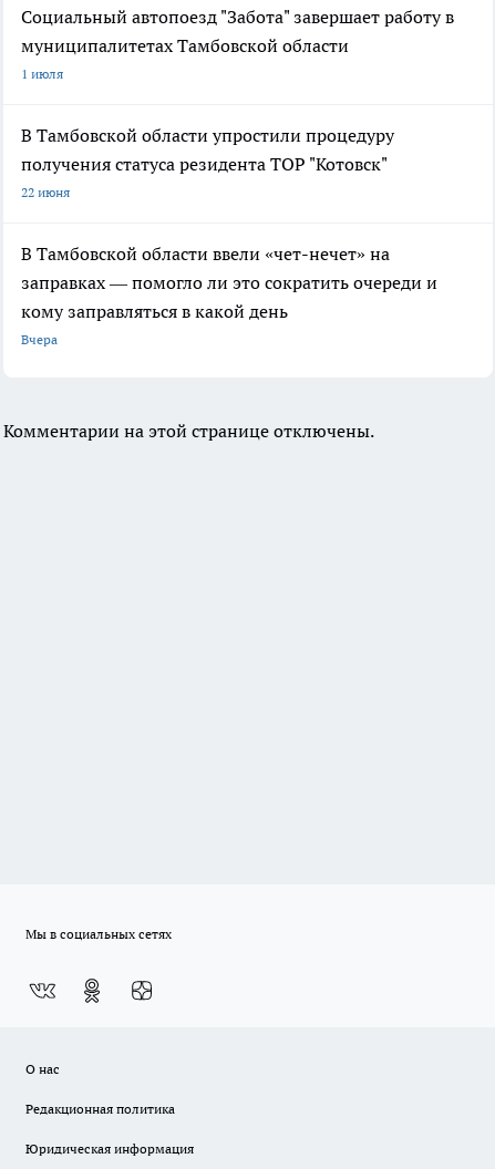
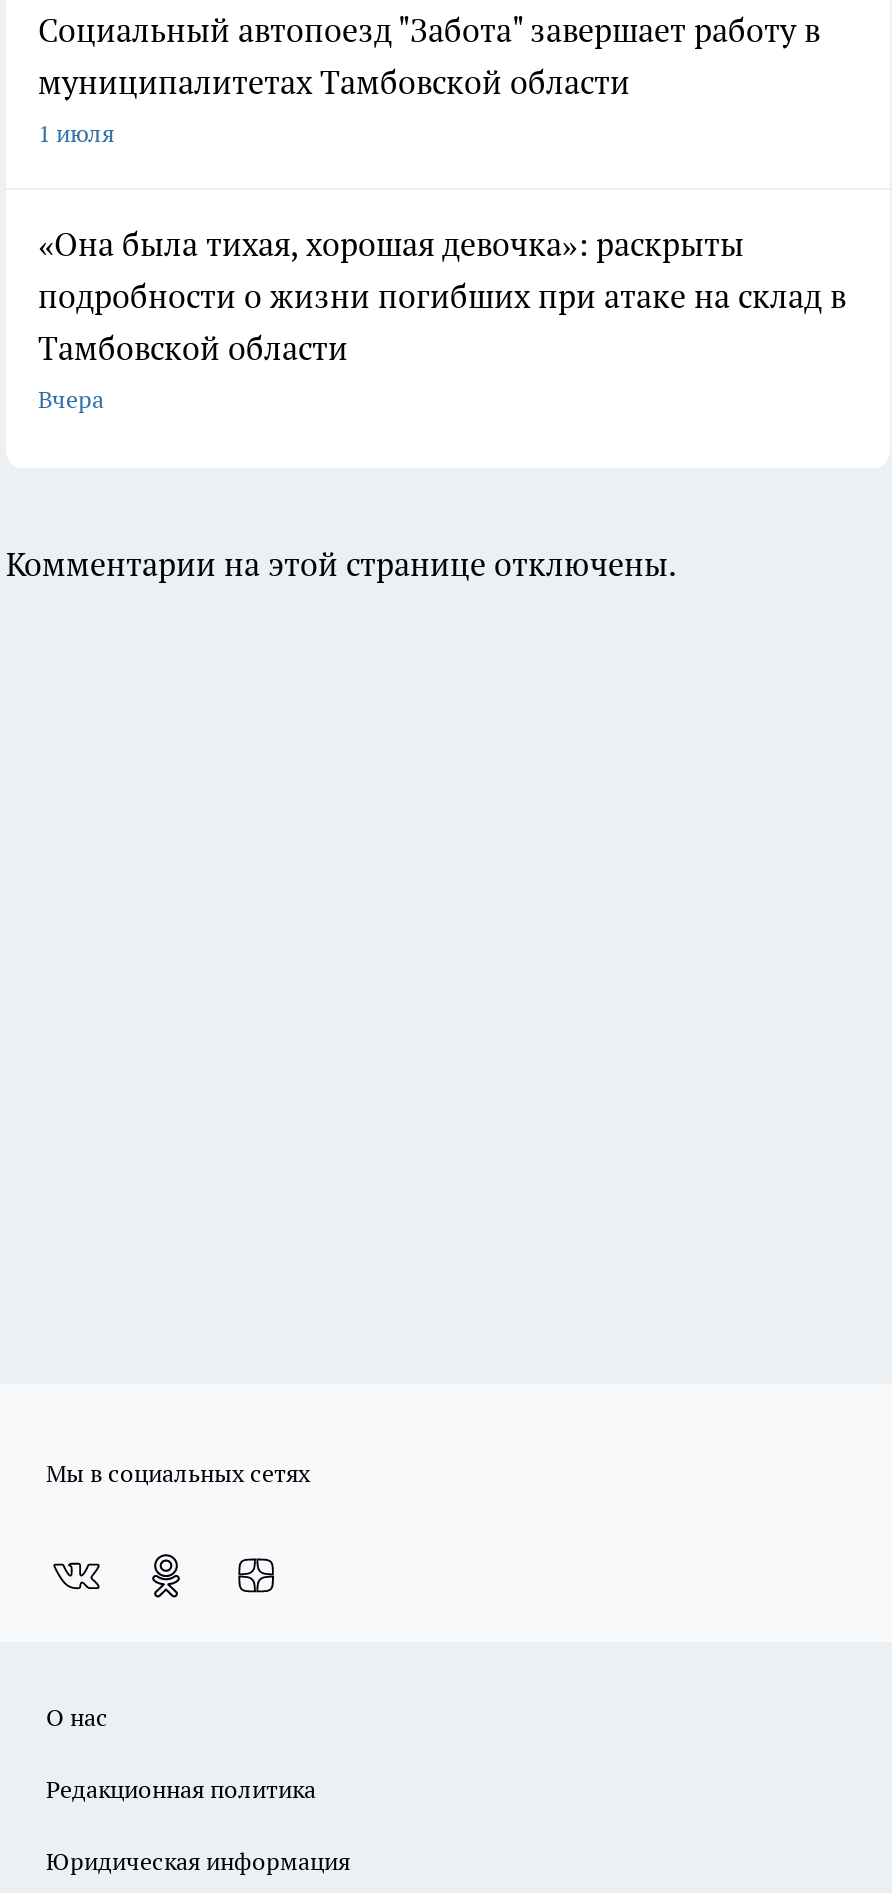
[21,124,437,322] В Тамбовской области упростили процедуру | получения статуса резидента ТОР "Котовск" | 22 июня | В Тамбовской области ввели «чет-нечет» на | заправках — помогло ли это сократить очереди и | кому заправляться в какой день -> [38,224,846,368] «Она была тихая, хорошая девочка»: раскрыты | подробности о жизни погибших при атаке на склад в | Тамбовской области

